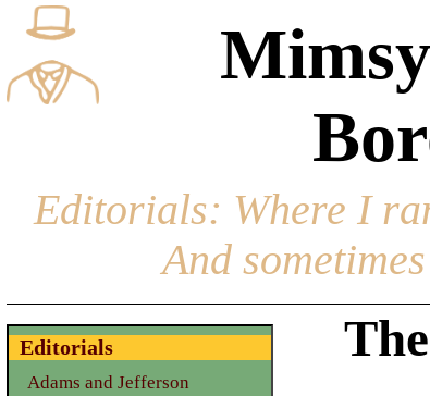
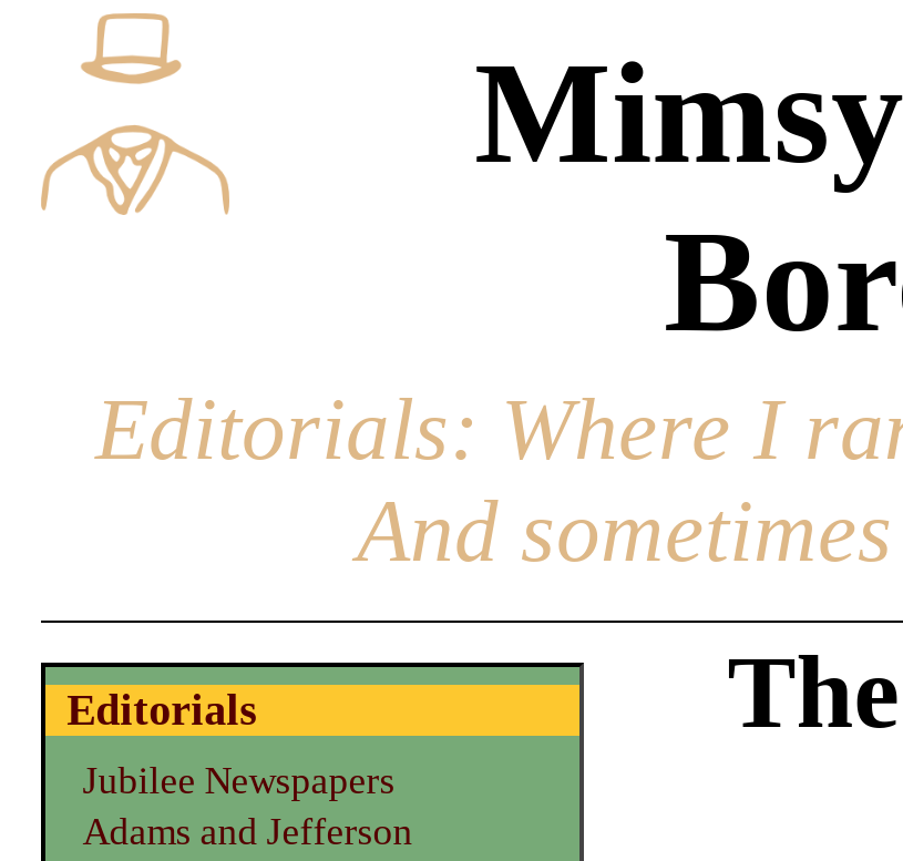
none -> [83,760,395,802] Jubilee Newspapers

